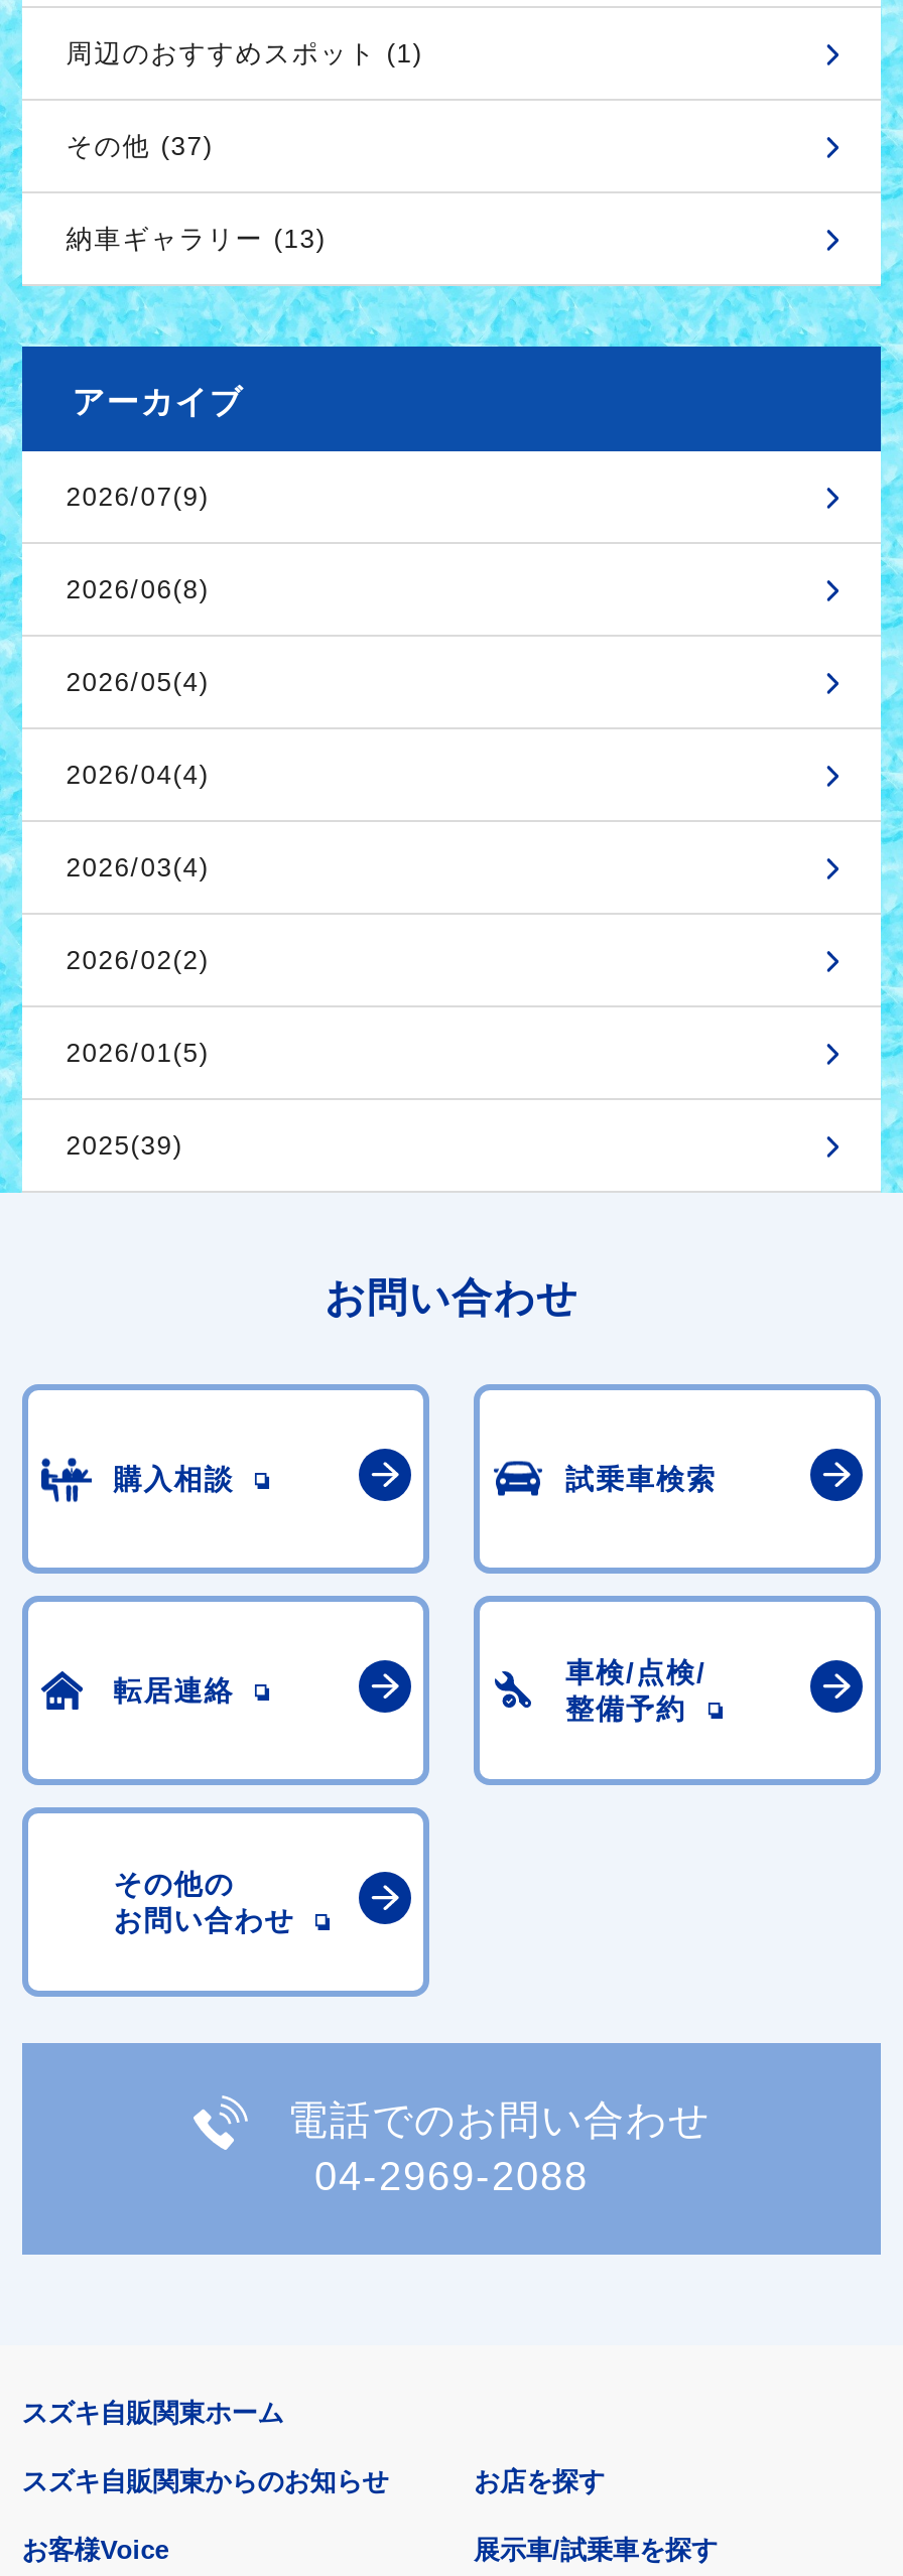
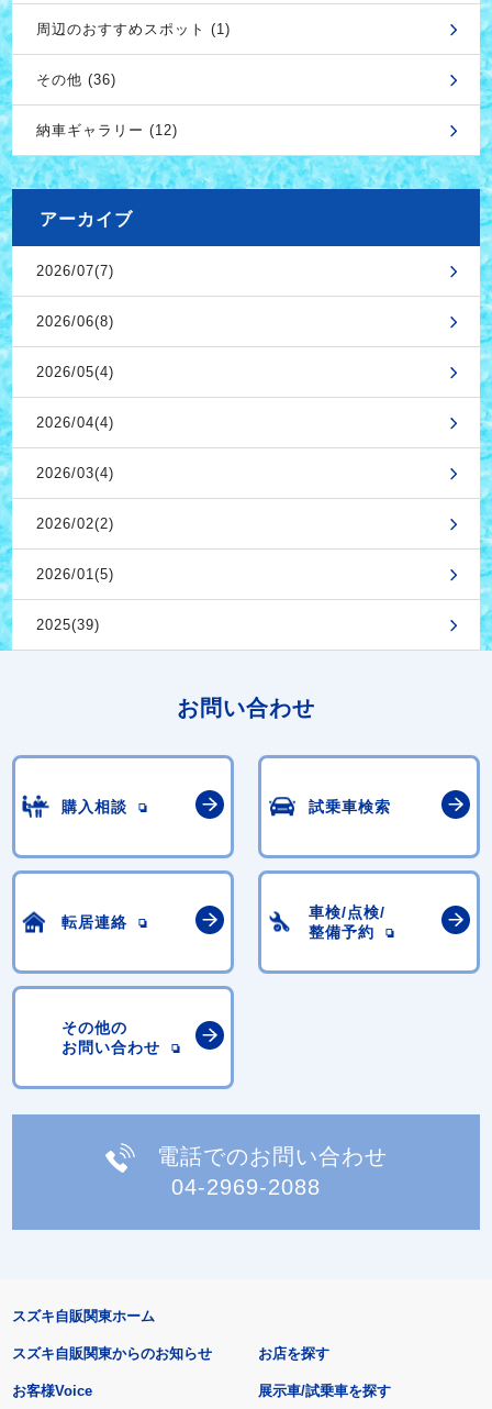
[66,131,213,161] その他 (37) -> [36,72,116,88] その他 (36)
[66,224,326,254] 納車ギャラリー (13) -> [36,122,178,139] 納車ギャラリー (12)
[66,482,209,512] 2026/07(9) -> [36,263,114,279] 2026/07(7)

